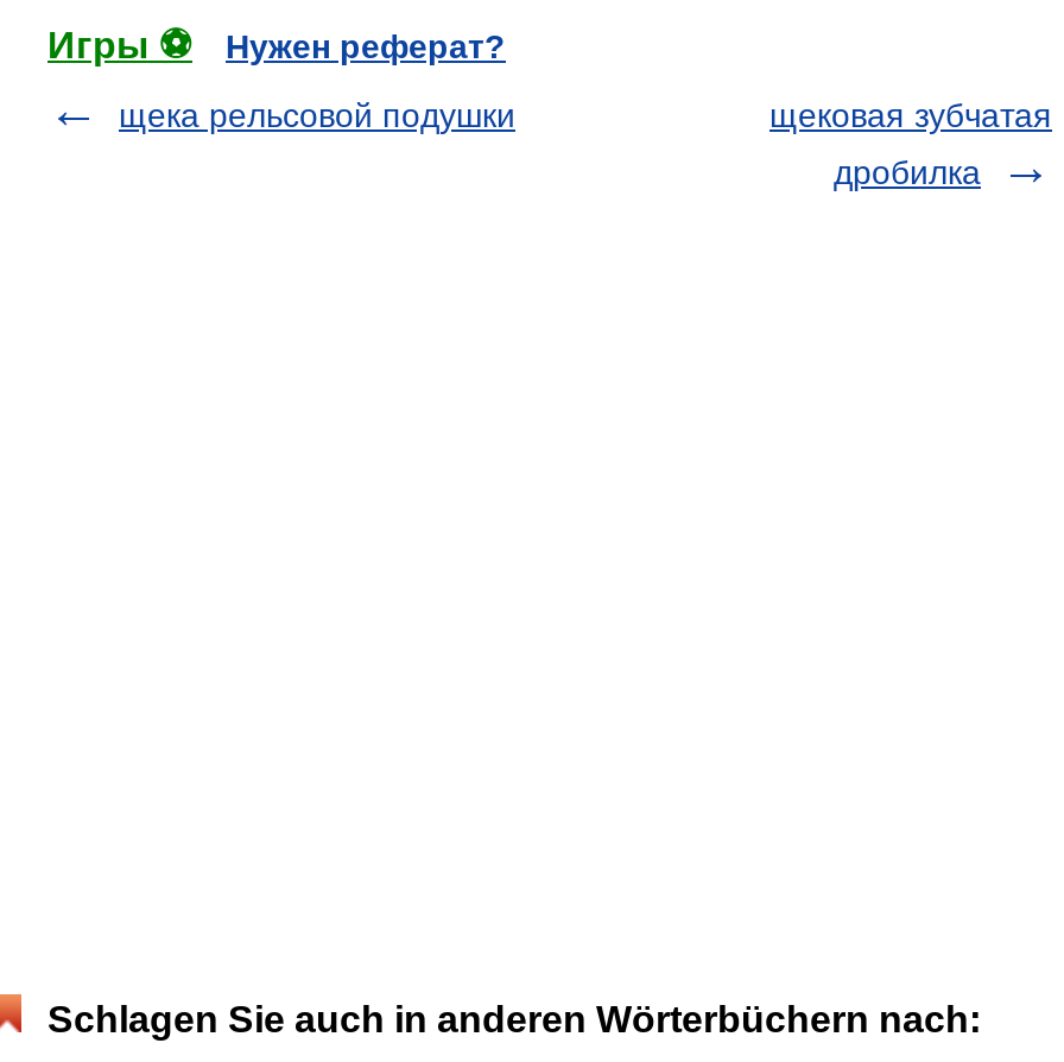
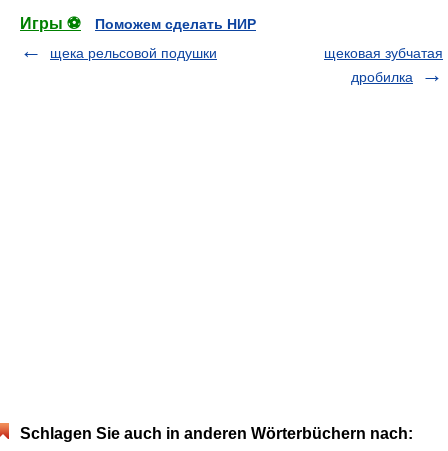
[226,27,506,65] Нужен реферат? -> [95,16,256,32] Поможем сделать НИР

